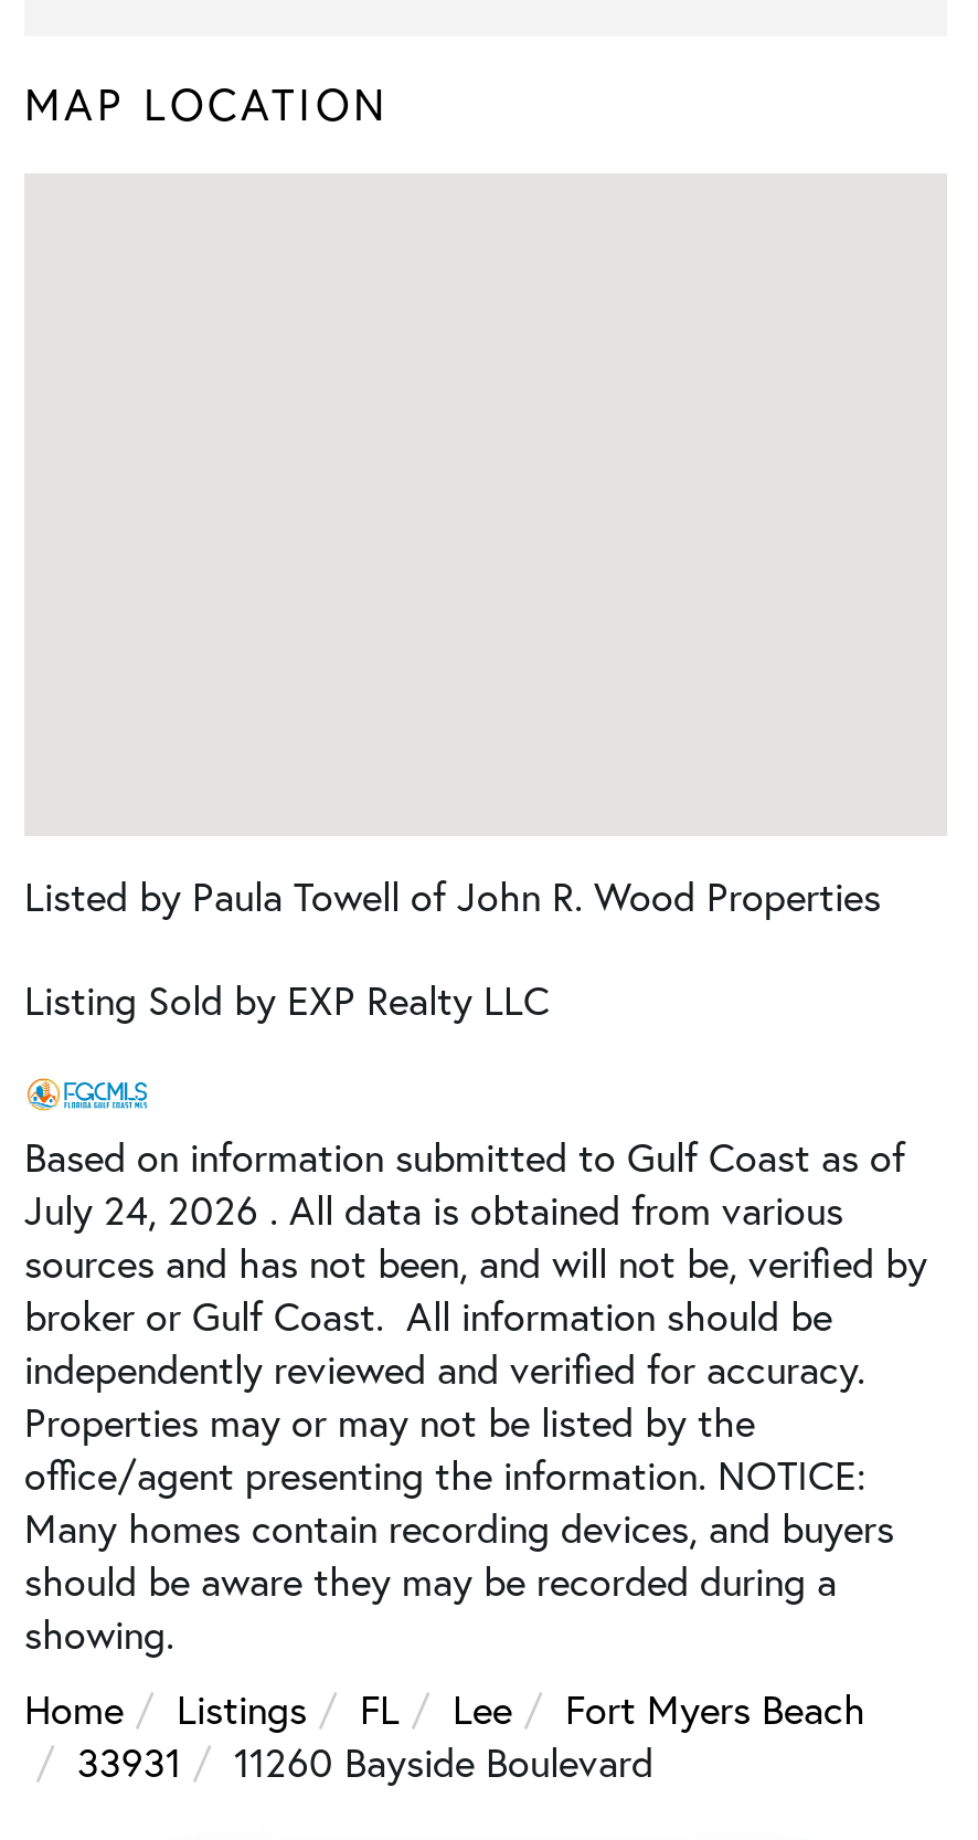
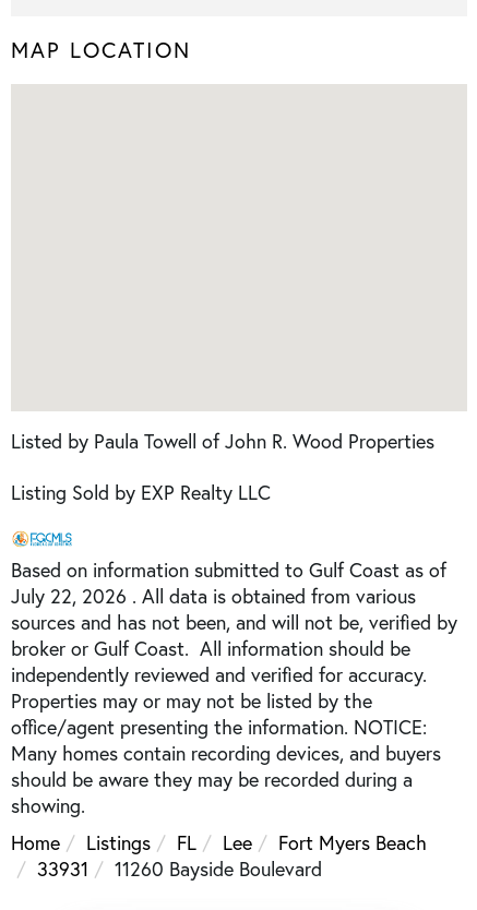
[24,1182,843,1235] July 24, 2026 . All data is obtained from various -> [11,582,416,608] July 22, 2026 . All data is obtained from various

